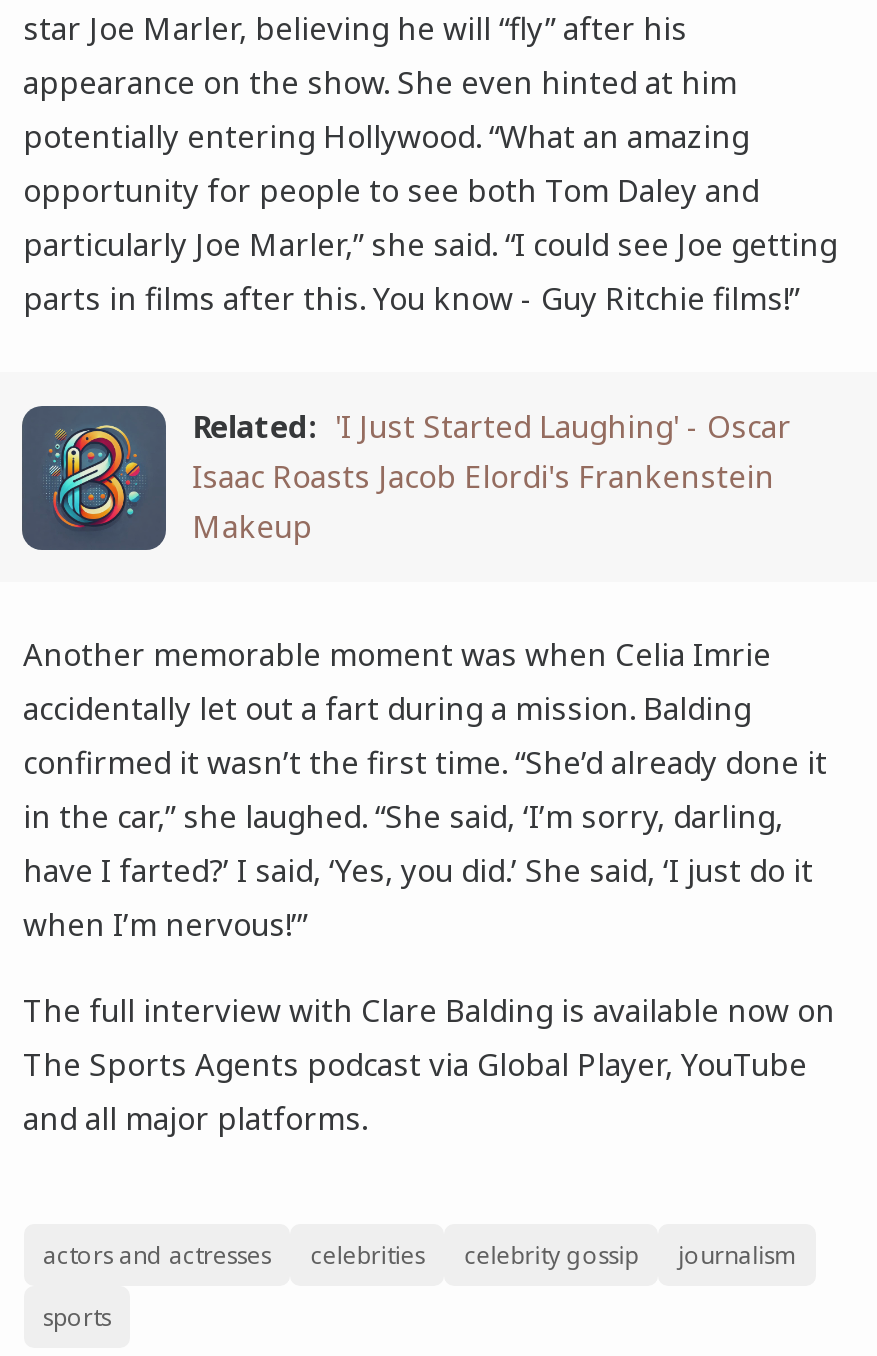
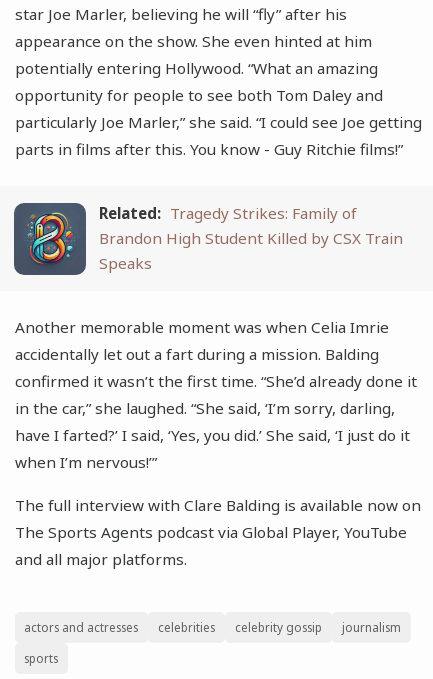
[192,406,791,546] Related: 'I Just Started Laughing' - Oscar | Isaac Roasts Jacob Elordi's Frankenstein | Makeup -> [99,203,403,273] Related: Tragedy Strikes: Family of | Brandon High Student Killed by CSX Train | Speaks

